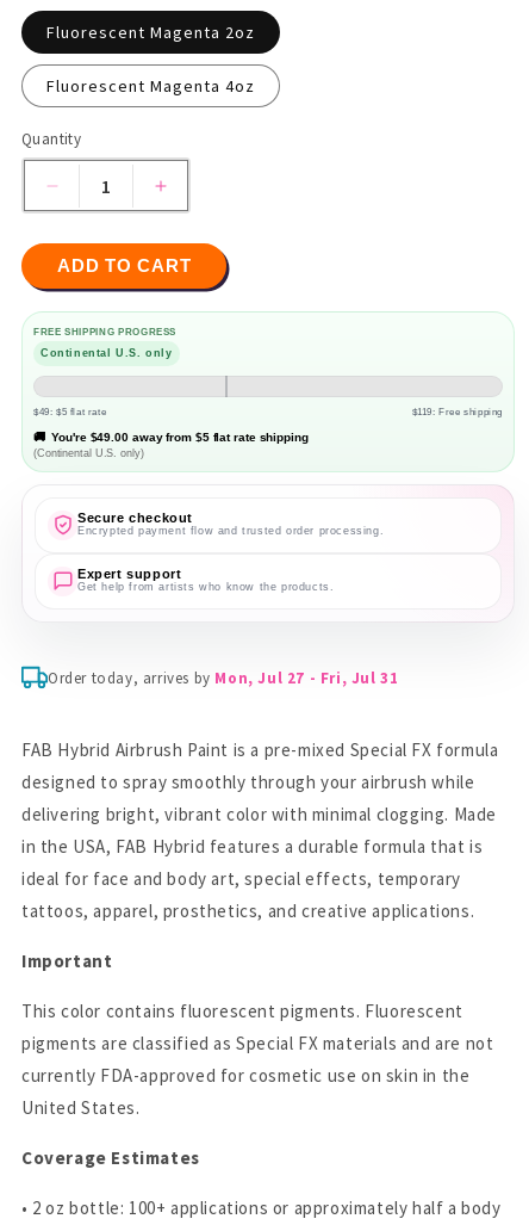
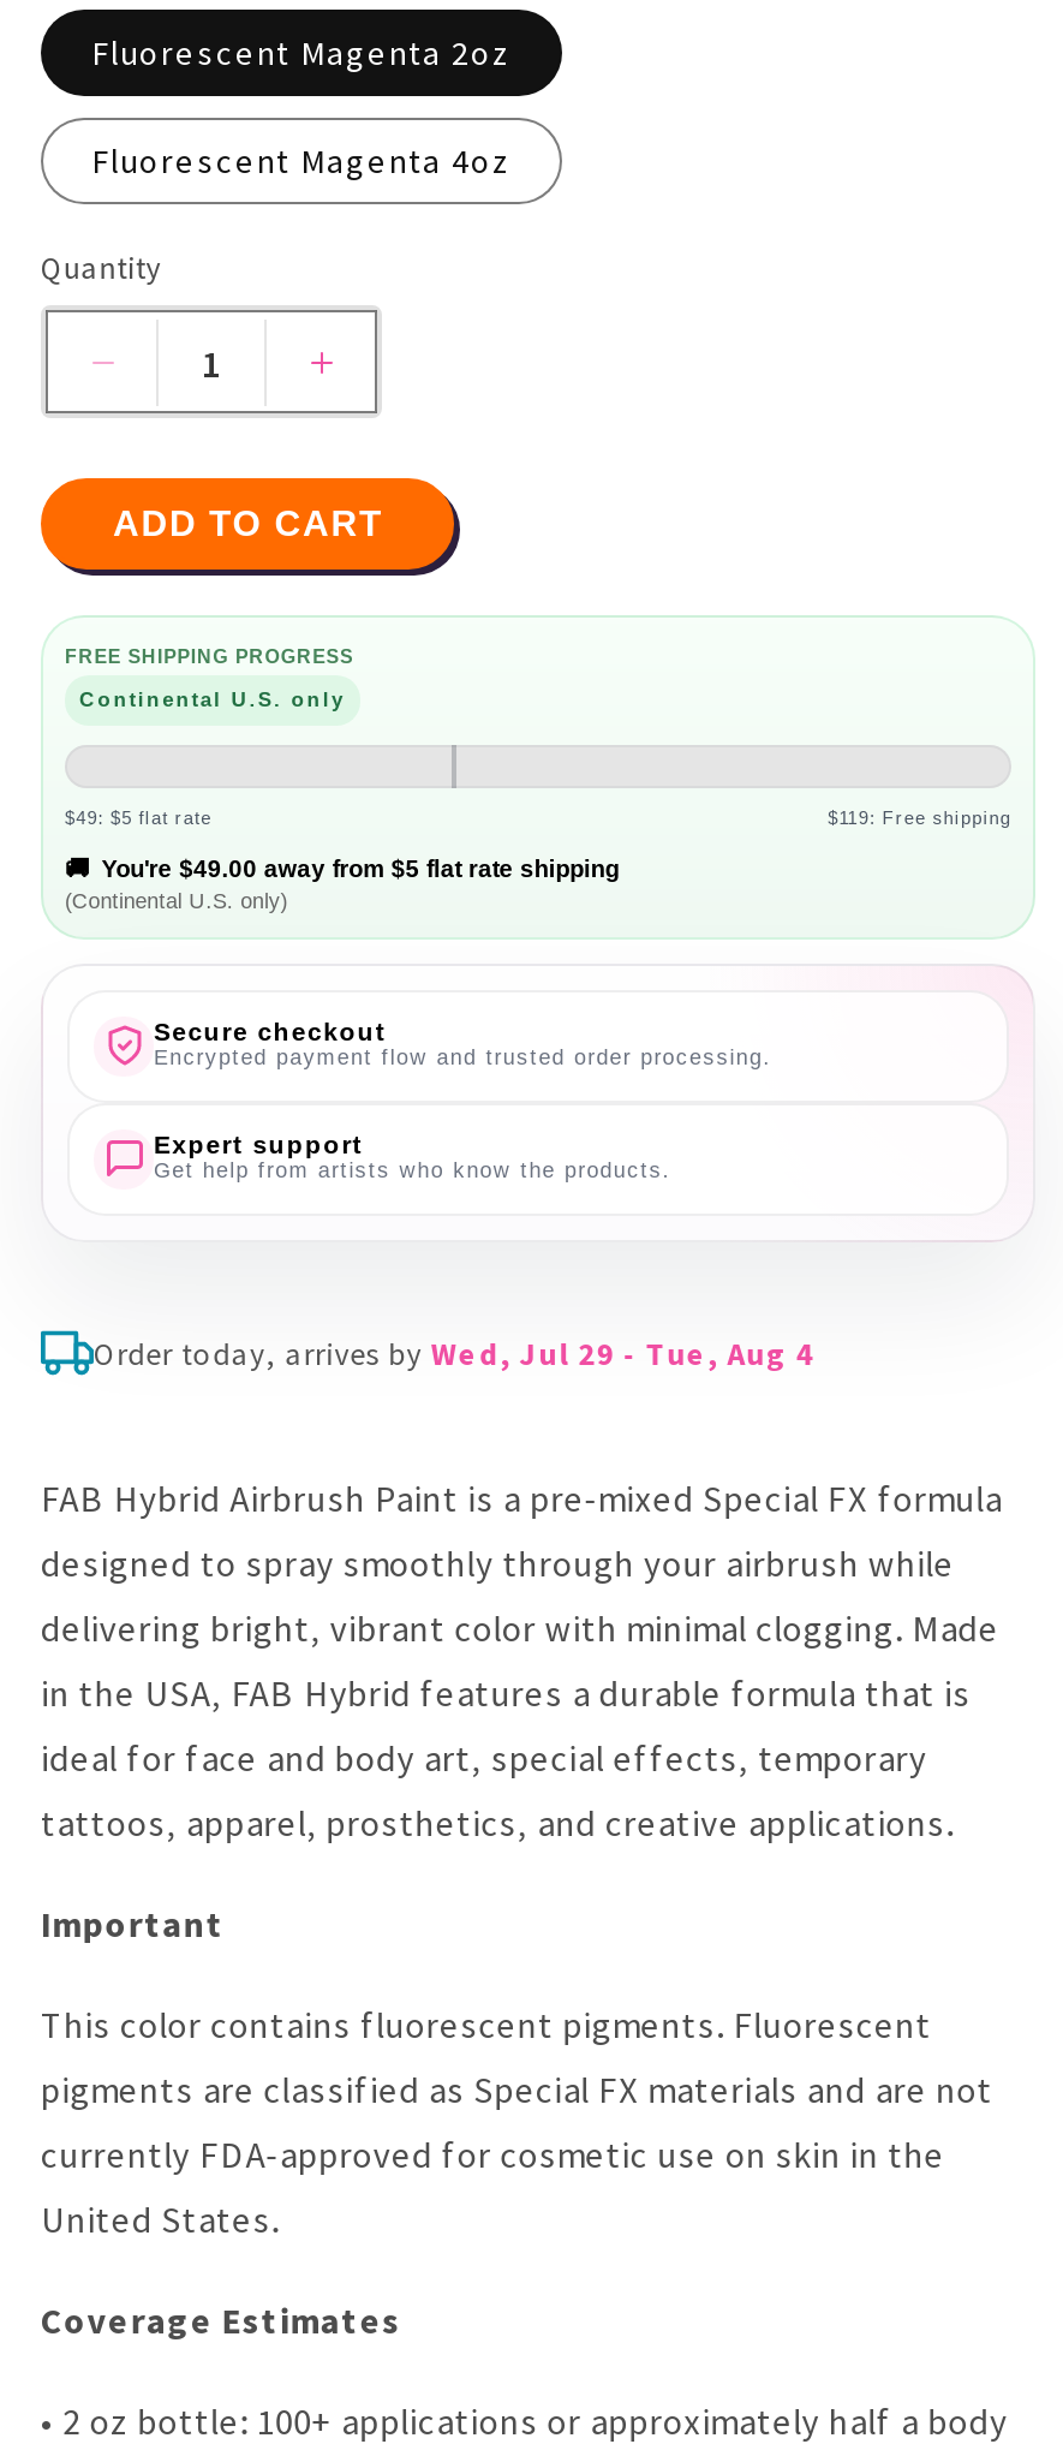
[48,668,398,688] Order today, arrives by Mon, Jul 27 - Fri, Jul 31 -> [94,1333,814,1374] Order today, arrives by Wed, Jul 29 - Tue, Aug 4

